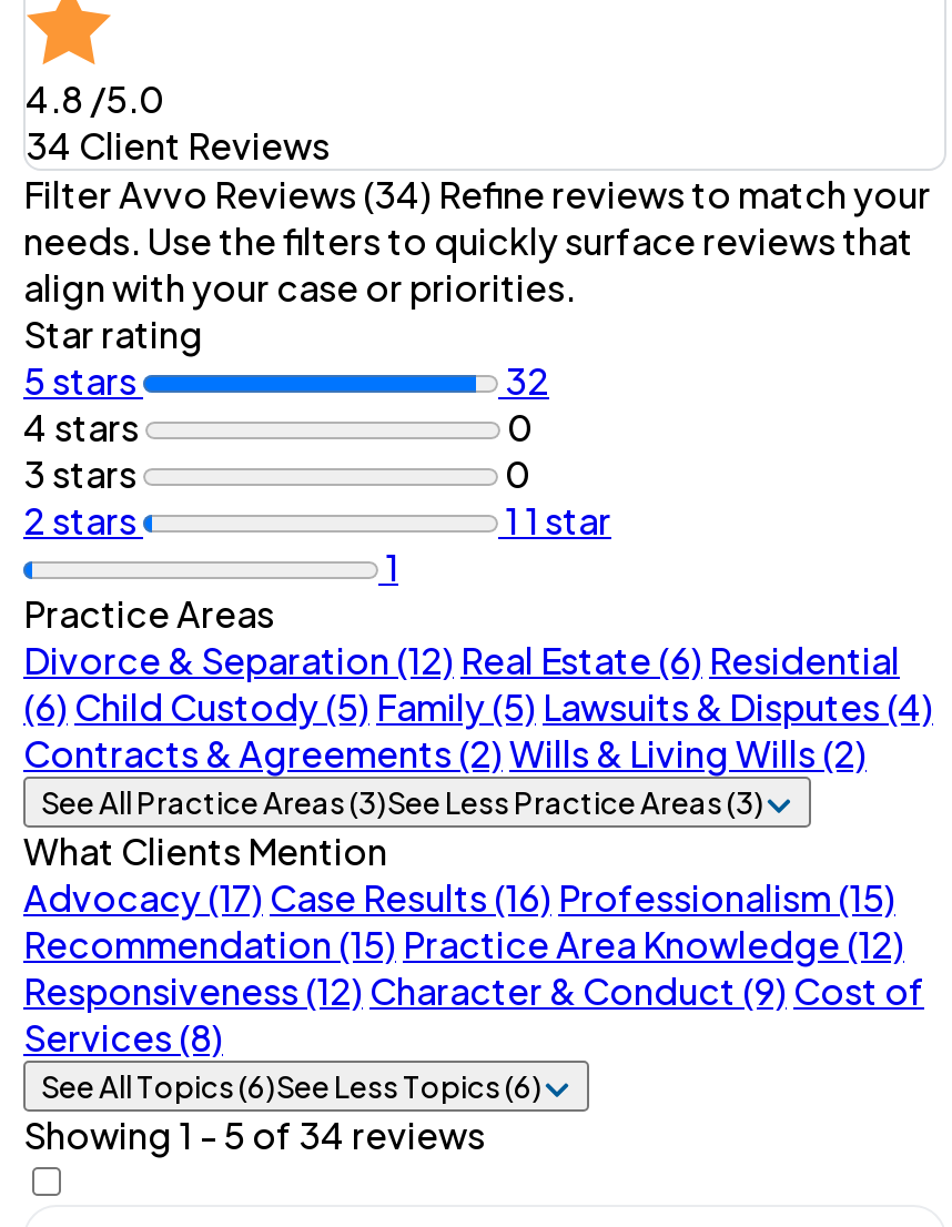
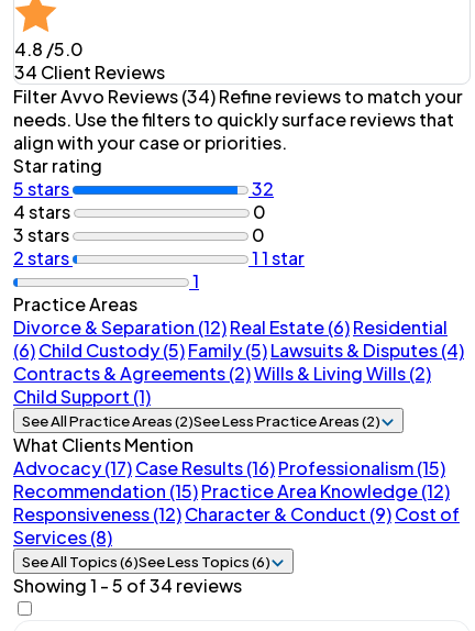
[41,784,764,821] See All Practice Areas (3)See Less Practice Areas (3) -> [13,385,380,430] Child Support (1) | See All Practice Areas (2)See Less Practice Areas (2)

